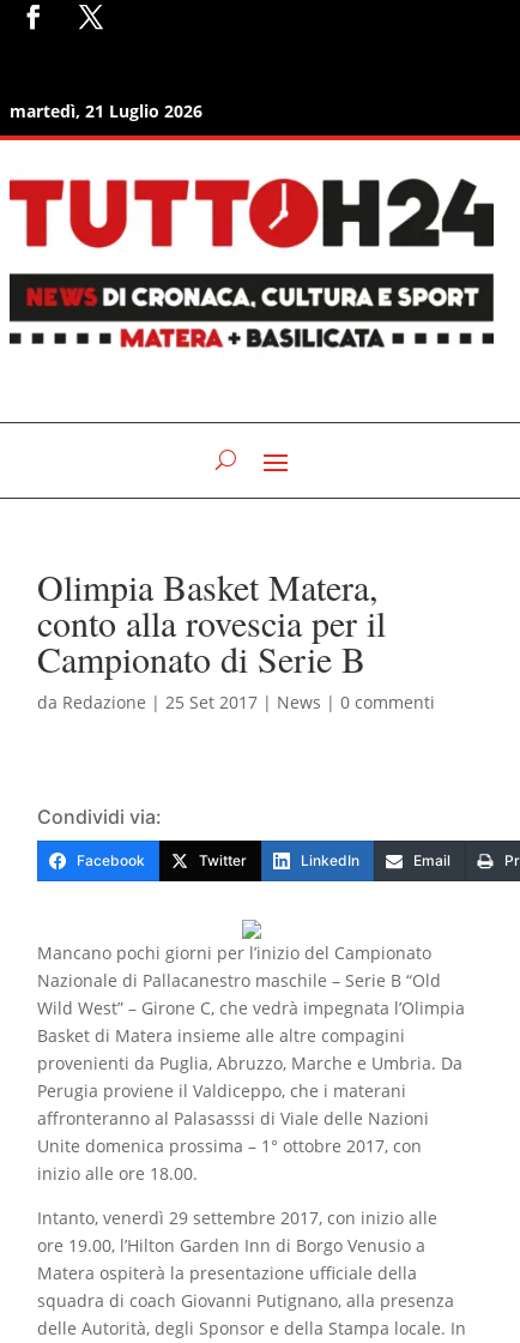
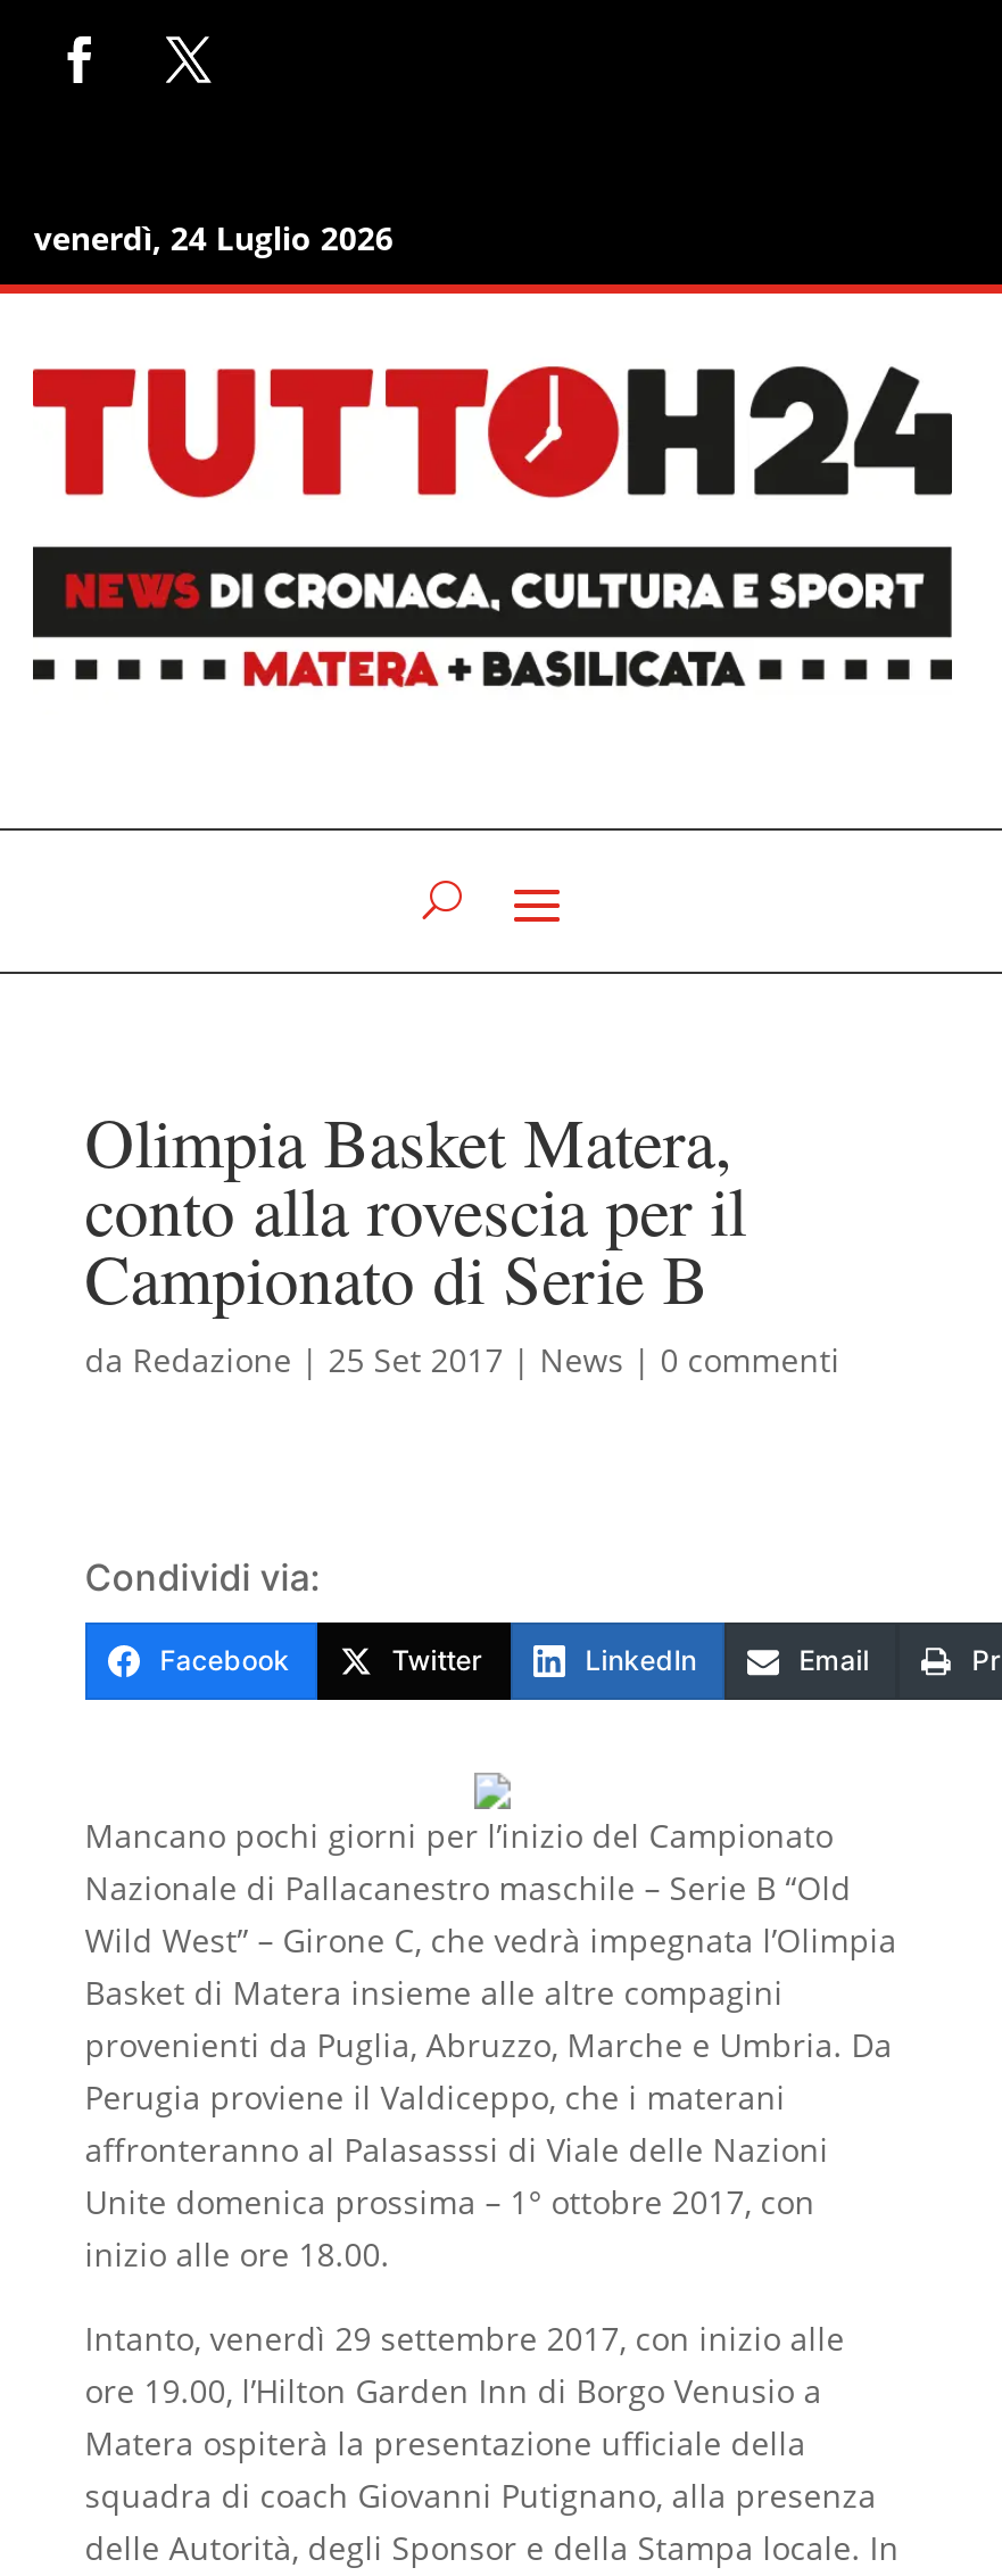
[10,100,203,122] martedì, 21 Luglio 2026 -> [34,216,393,259] venerdì, 24 Luglio 2026

